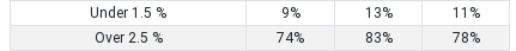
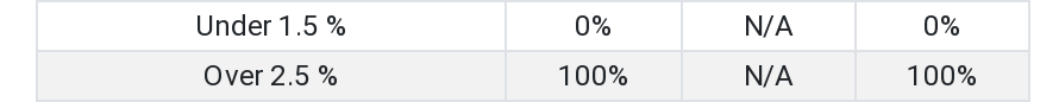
[281,5,479,21] 9% | 13% | 11% -> [575,9,961,43] 0% | N/A | 0%
[277,30,479,46] 74% | 83% | 78% -> [558,59,978,93] 100% | N/A | 100%

